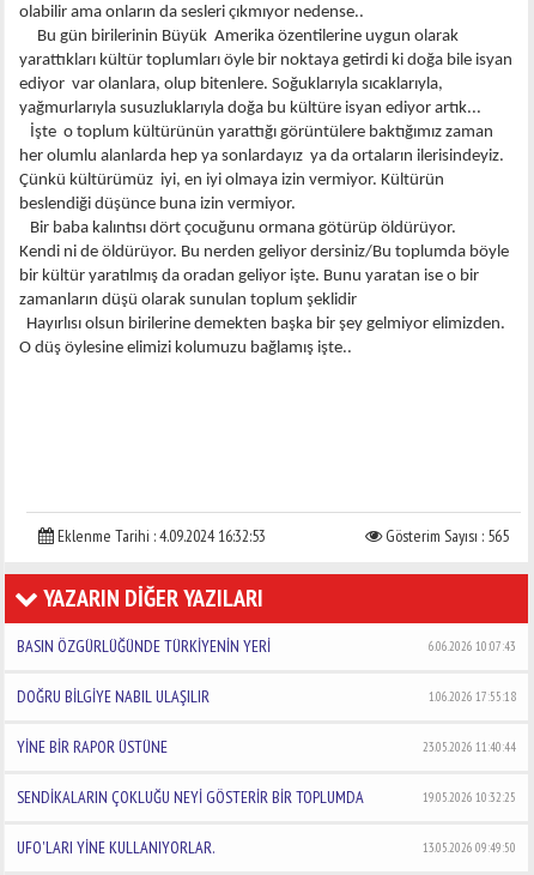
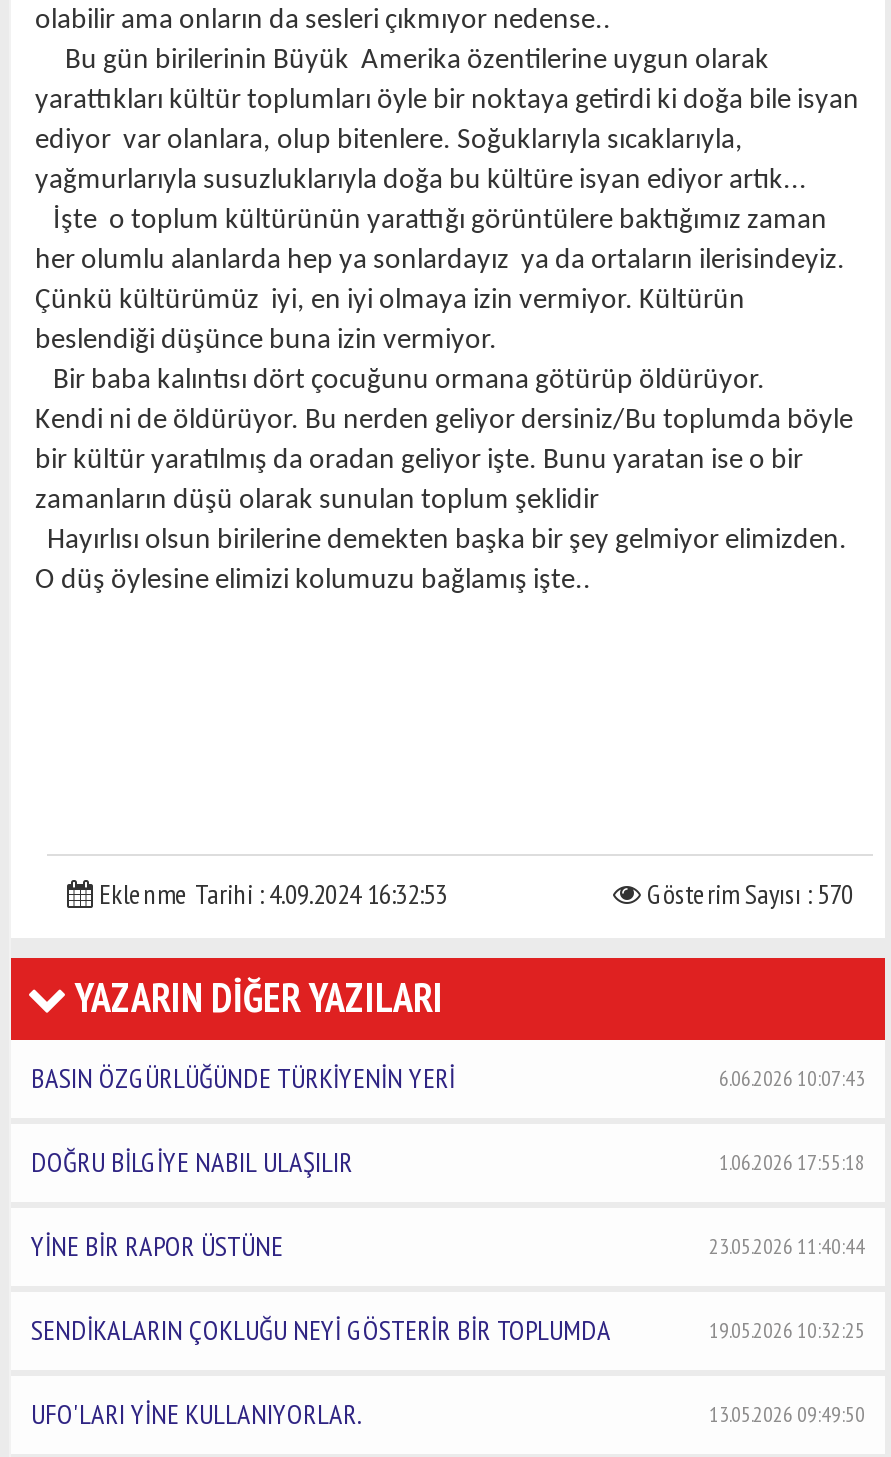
[382,525,509,547] Gösterim Sayısı : 565 -> [641,877,853,913] Gösterim Sayısı : 570

